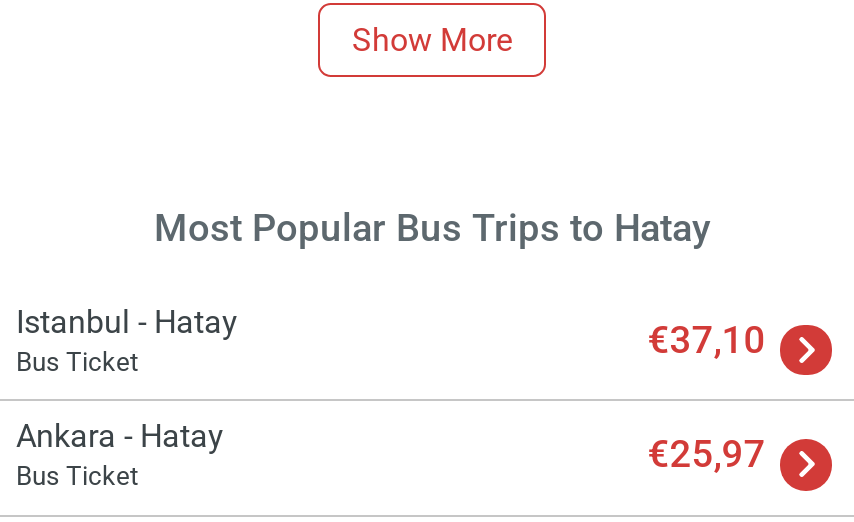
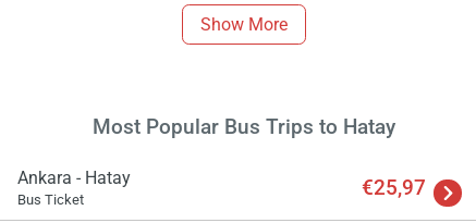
[16,303,765,377] Istanbul - Hatay | Bus Ticket | €37,10 -> none

